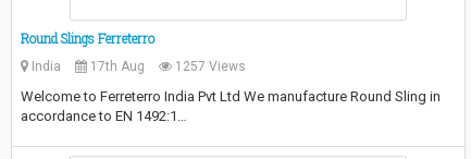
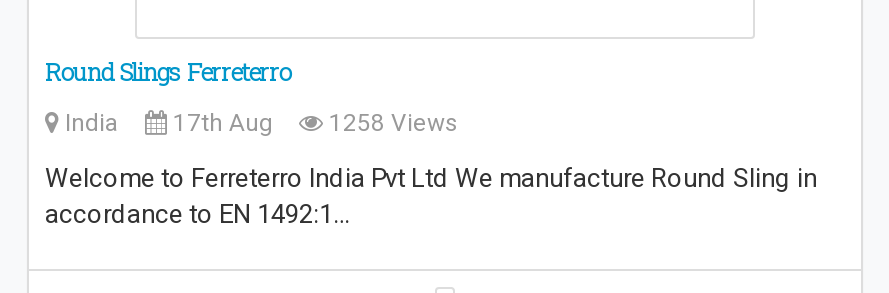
[28,59,246,74] India 17th Aug 1257 Views -> [59,110,459,138] India 17th Aug 1258 Views

